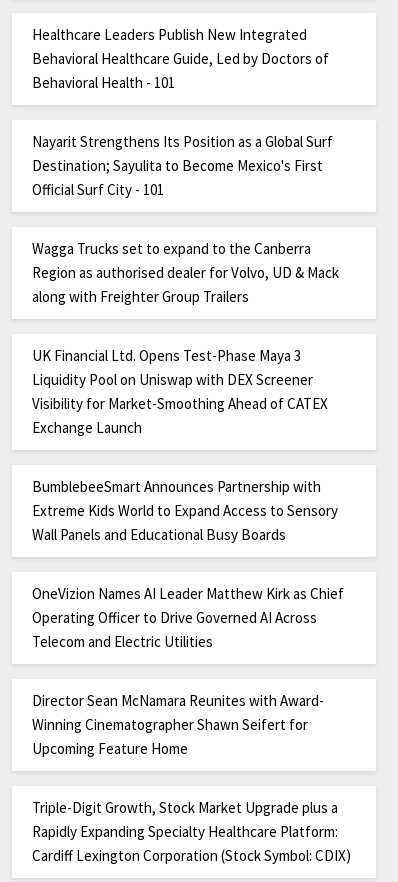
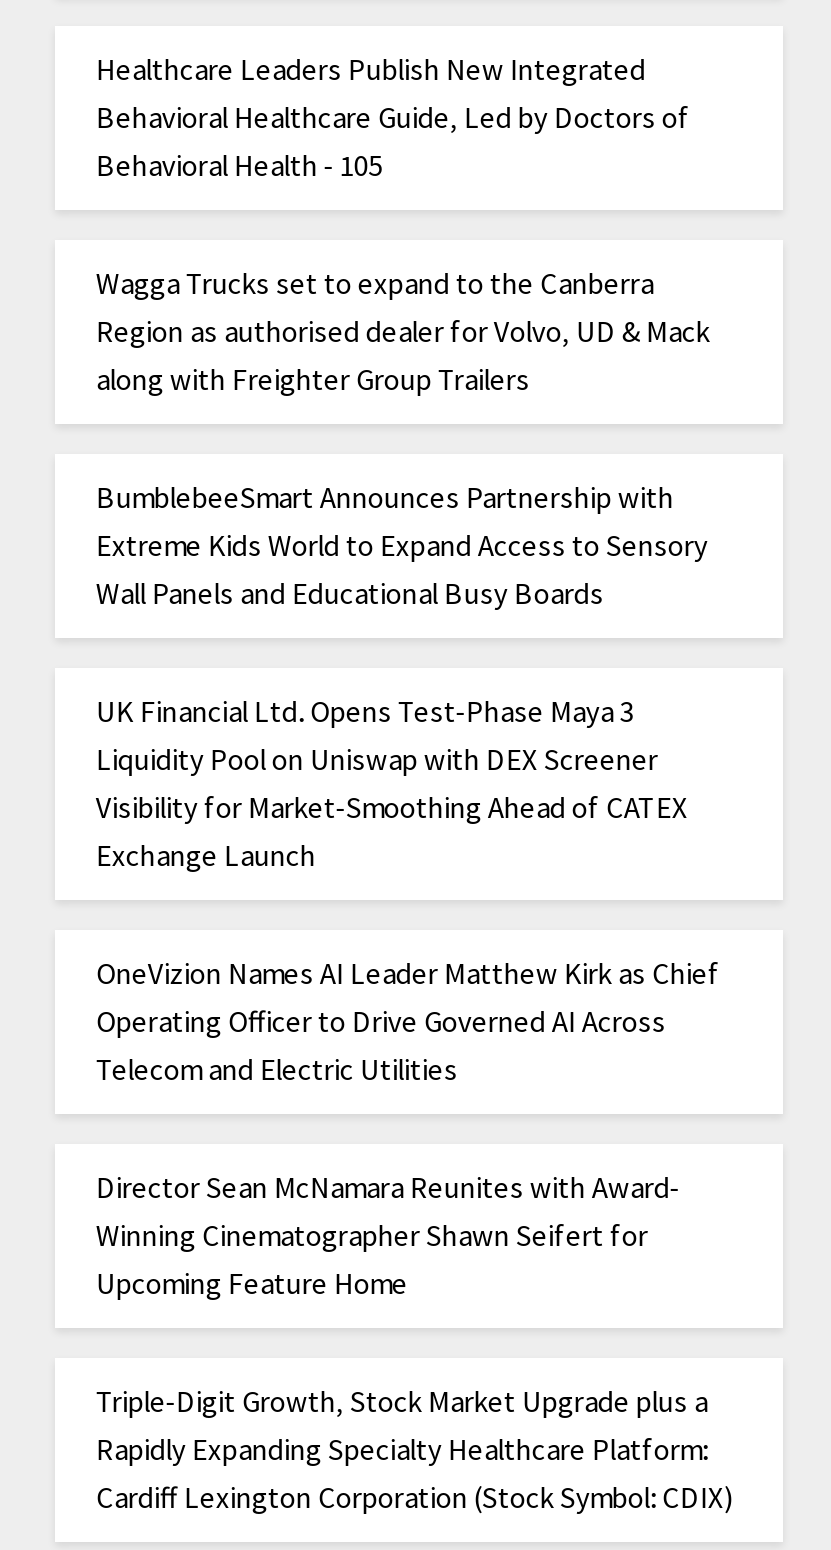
[32,73,333,199] Behavioral Health - 101 | Nayarit Strengthens Its Position as a Global Surf | Destination; Sayulita to Become Mexico's First | Official Surf City - 101 -> [96,146,382,184] Behavioral Health - 105
moved [32,477,338,544] -> [96,478,708,612]: BumblebeeSmart Announces Partnership with | Extreme Kids World to Expand Access to Sensory | Wall Panels and Educational Busy Boards

